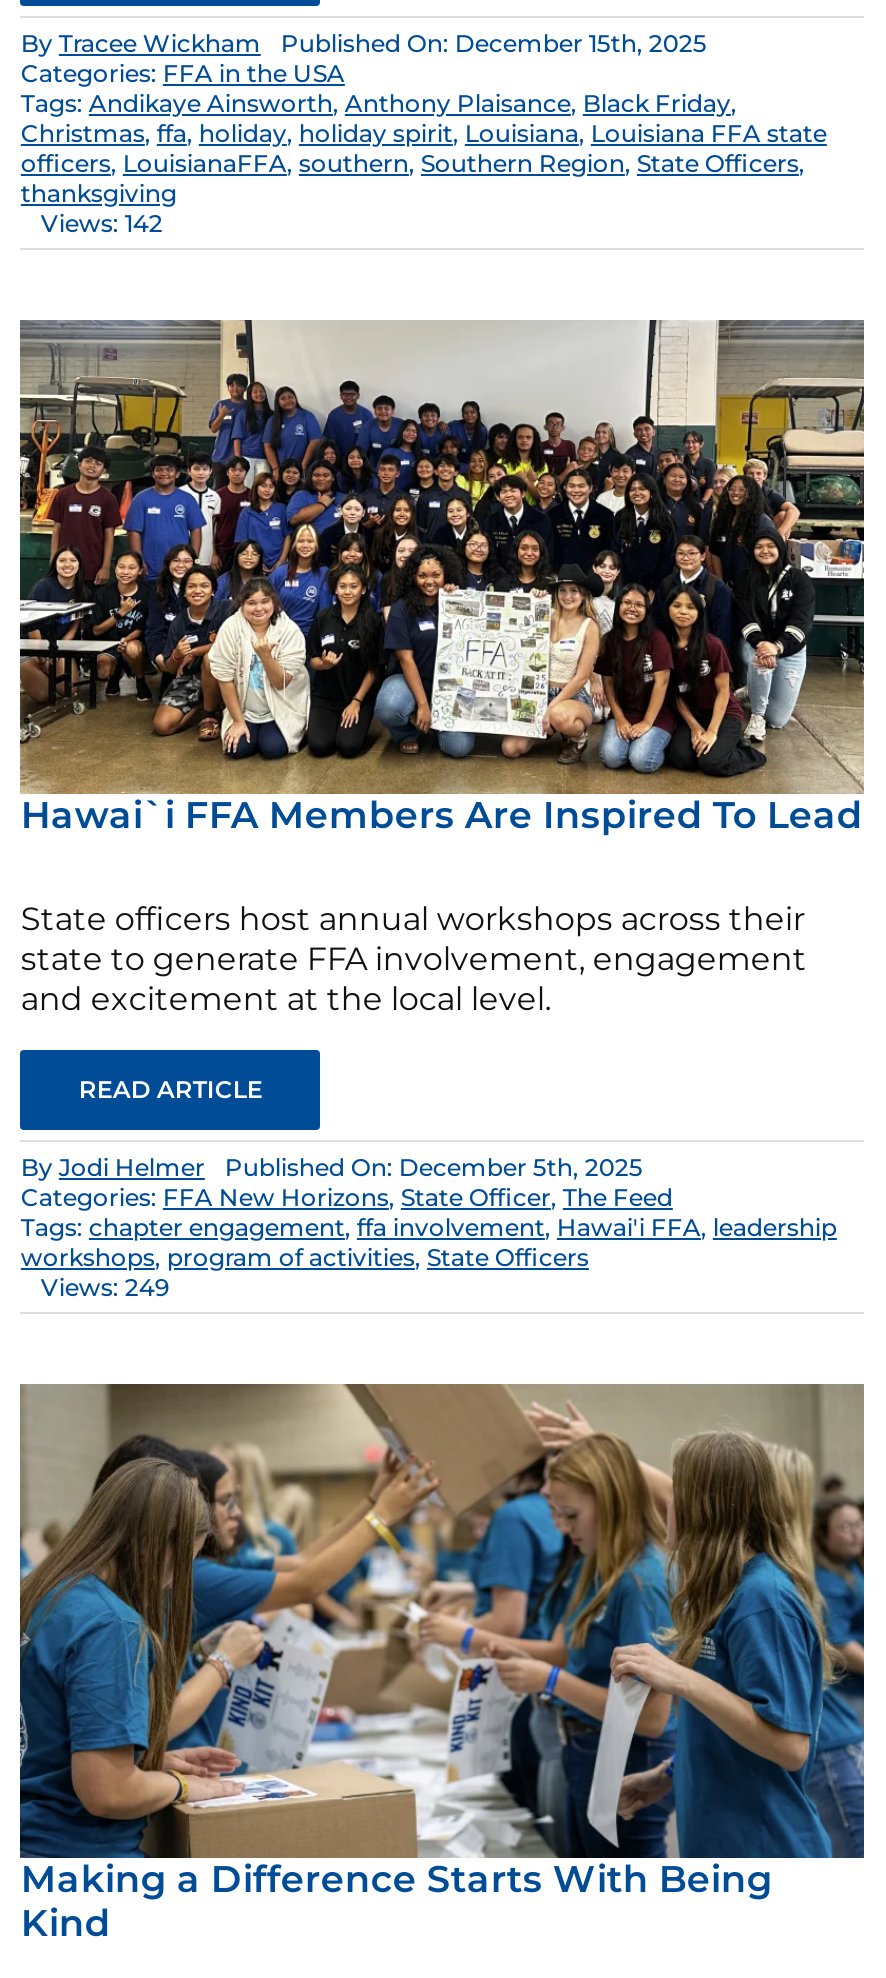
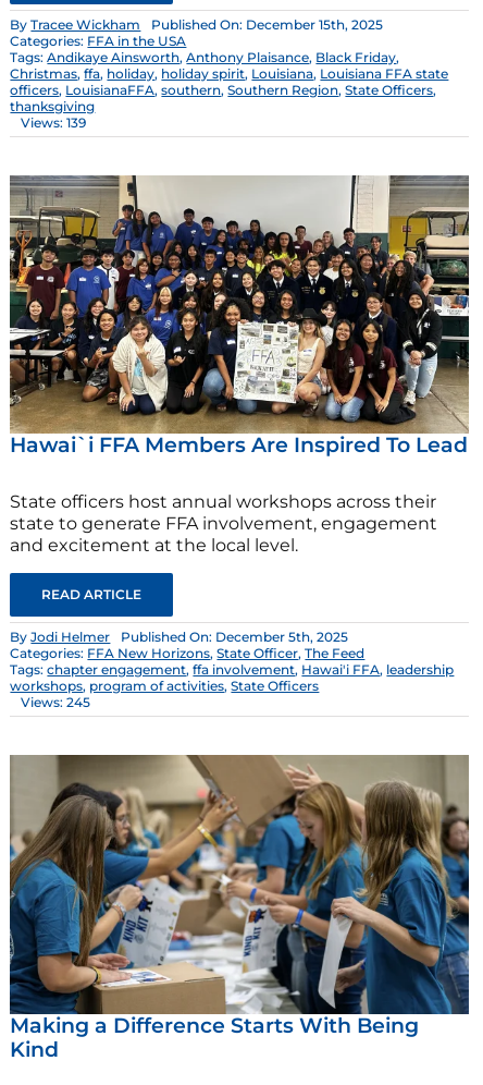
[41,207,163,237] Views: 142 -> [21,114,86,131] Views: 139
[41,1271,169,1301] Views: 249 -> [21,694,91,711] Views: 245

